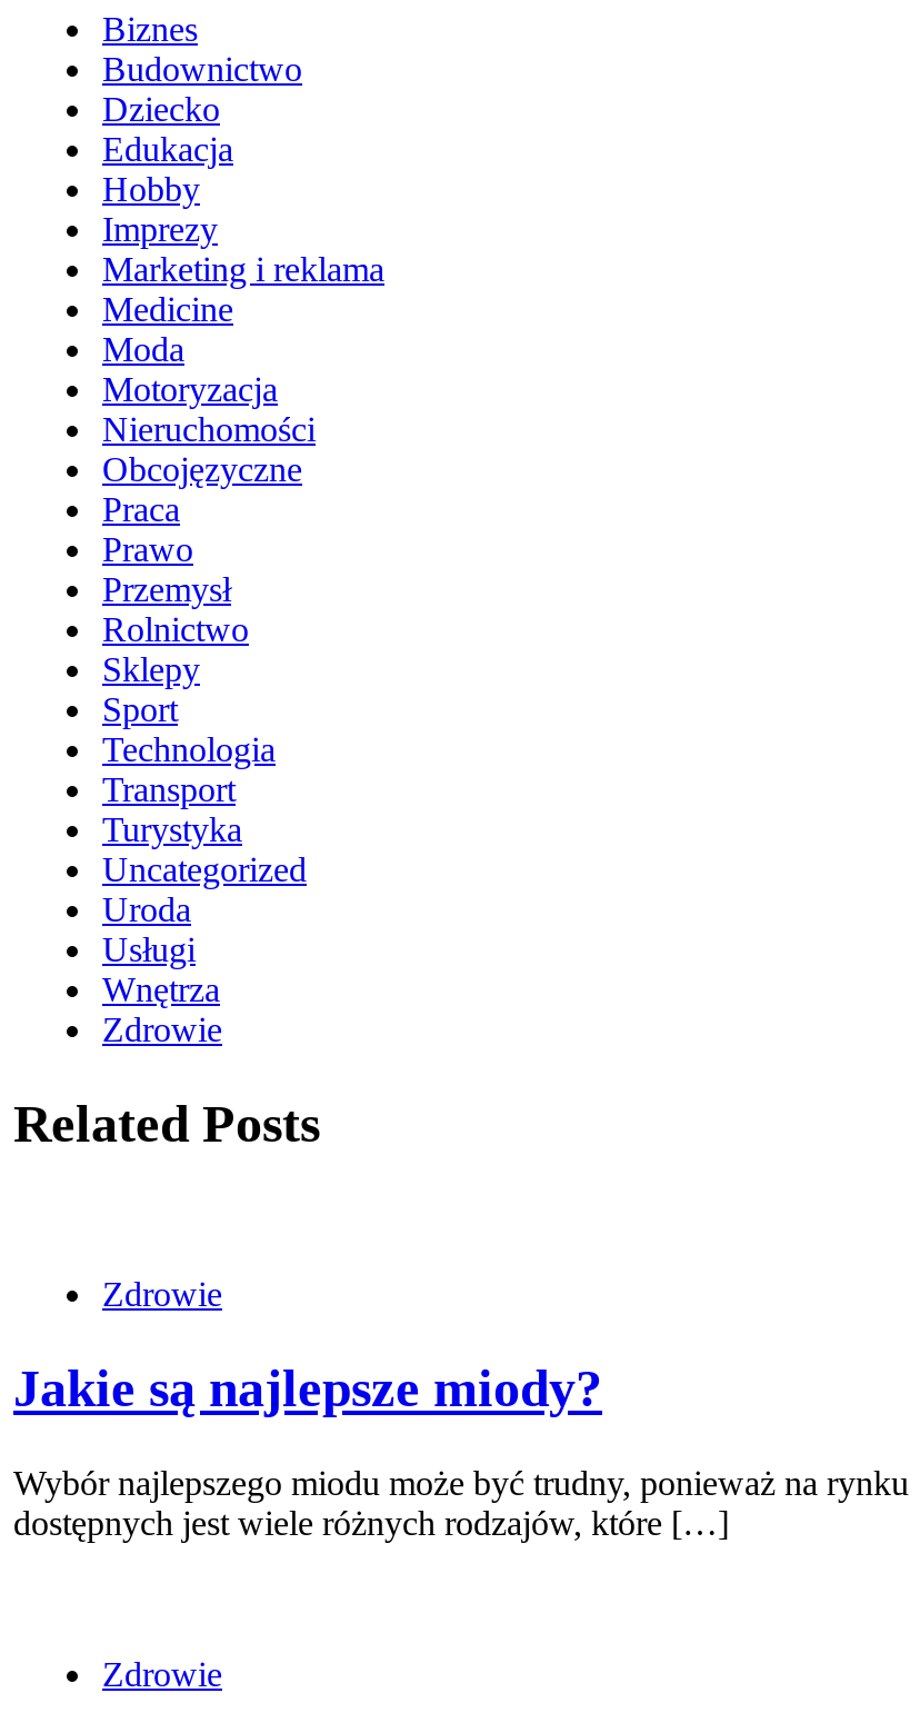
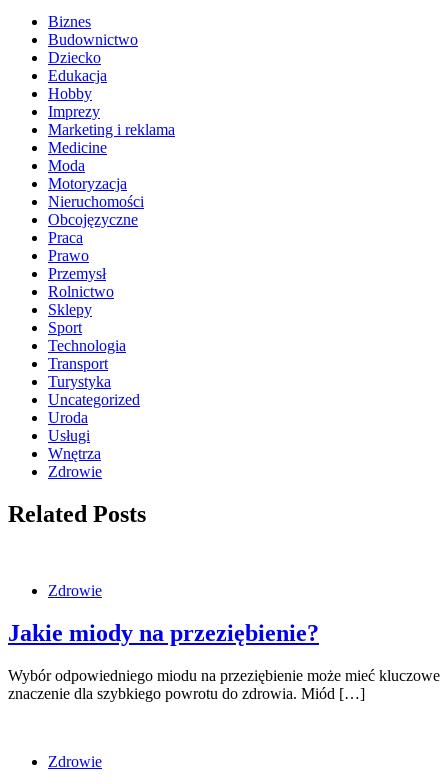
[13,1359,602,1417] Jakie są najlepsze miody? -> [8,620,319,646] Jakie miody na przeziębienie?
[13,1464,909,1541] Wybór najlepszego miodu może być trudny, ponieważ na rynku | dostępnych jest wiele różnych rodzajów, które […] -> [8,667,440,702] Wybór odpowiedniego miodu na przeziębienie może mieć kluczowe | znaczenie dla szybkiego powrotu do zdrowia. Miód […]

